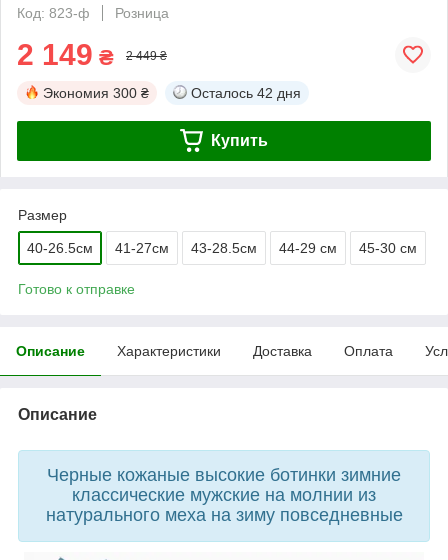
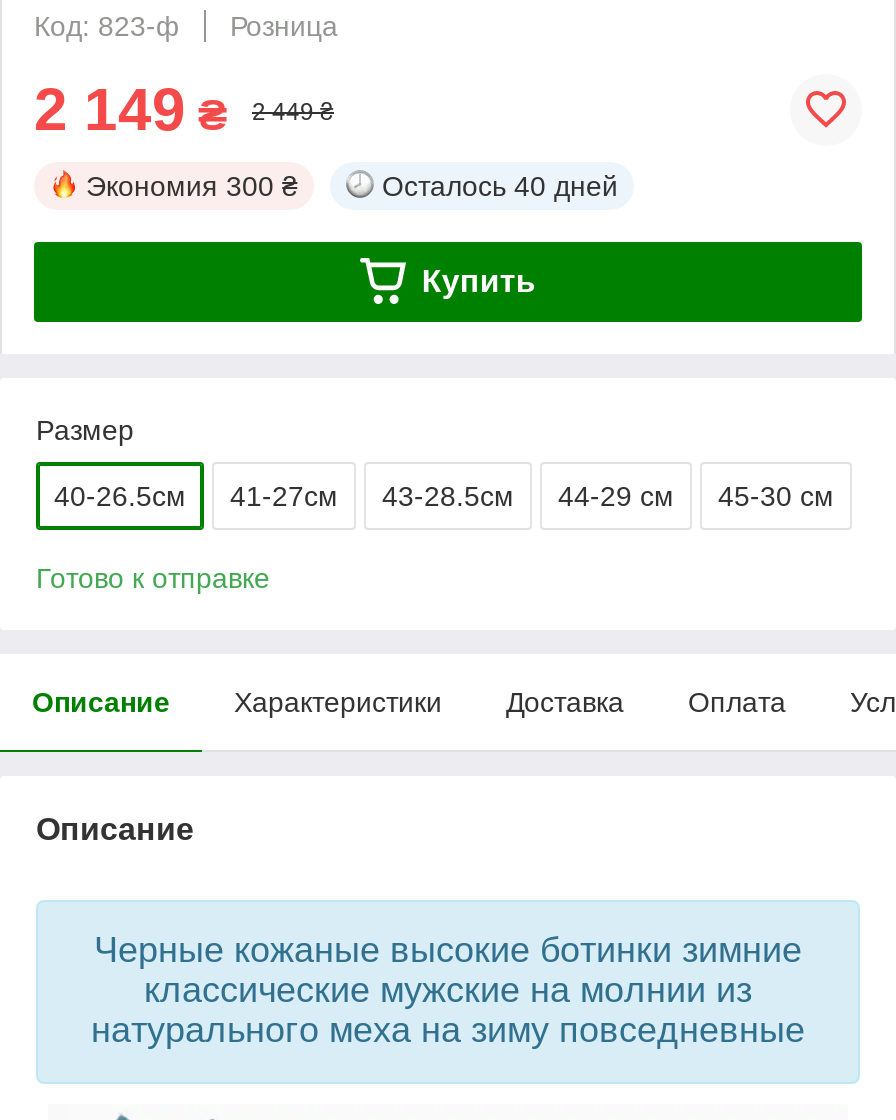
[191,85,301,101] Осталось 42 дня -> [382,170,618,202] Осталось 40 дней

